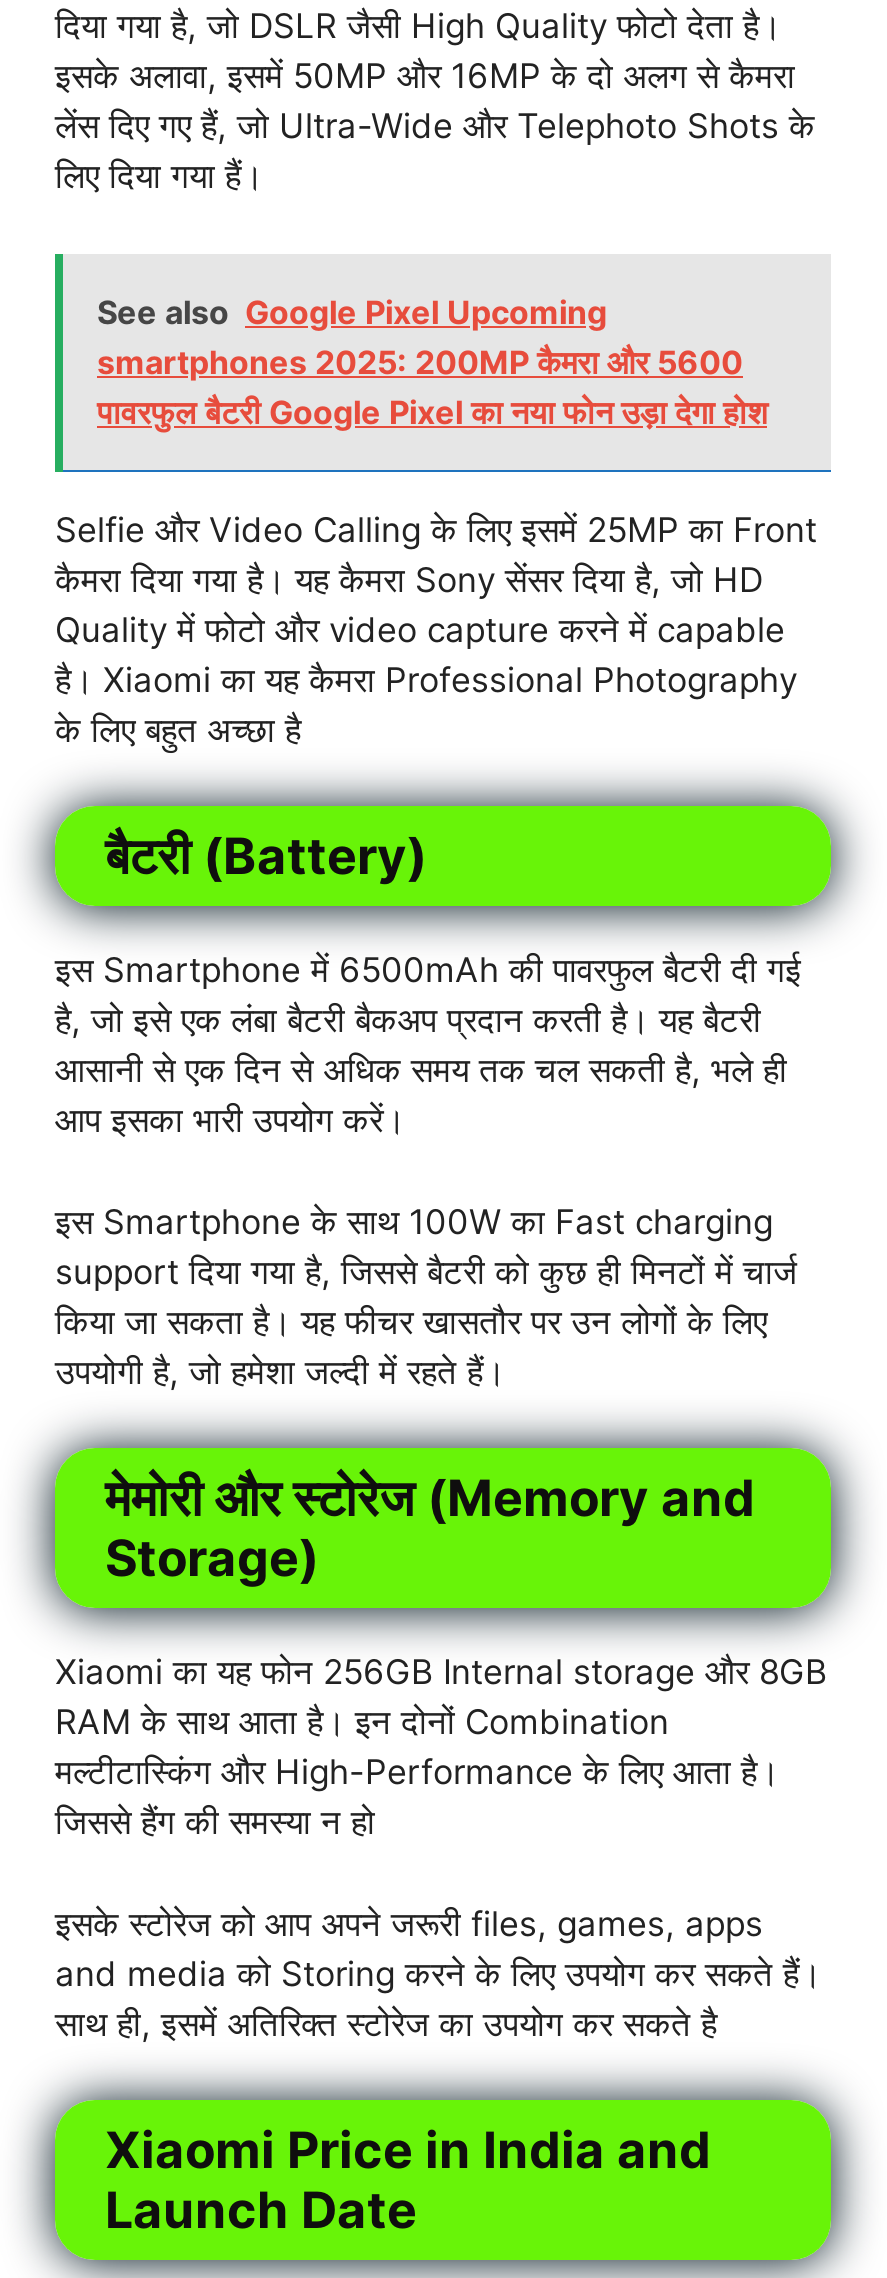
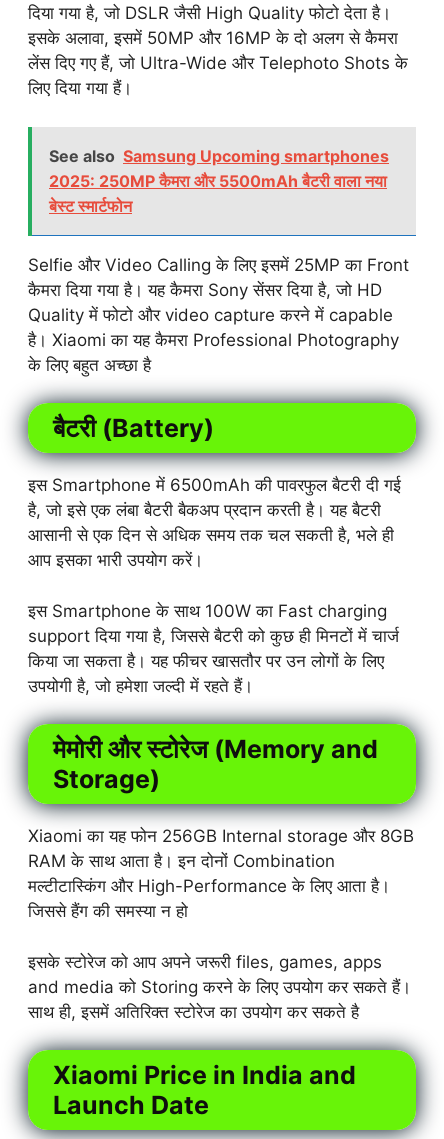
[97,291,767,431] See also Google Pixel Upcoming | smartphones 2025: 200MP कैमरा और 5600 | पावरफुल बैटरी Google Pixel का नया फोन उड़ा देगा होश -> [49,145,389,215] See also Samsung Upcoming smartphones | 2025: 250MP कैमरा और 5500mAh बैटरी वाला नया | बेस्ट स्मार्टफोन

